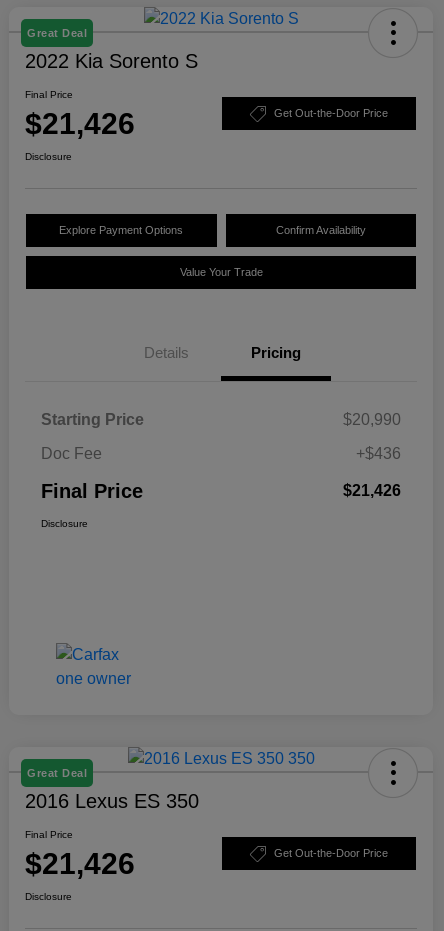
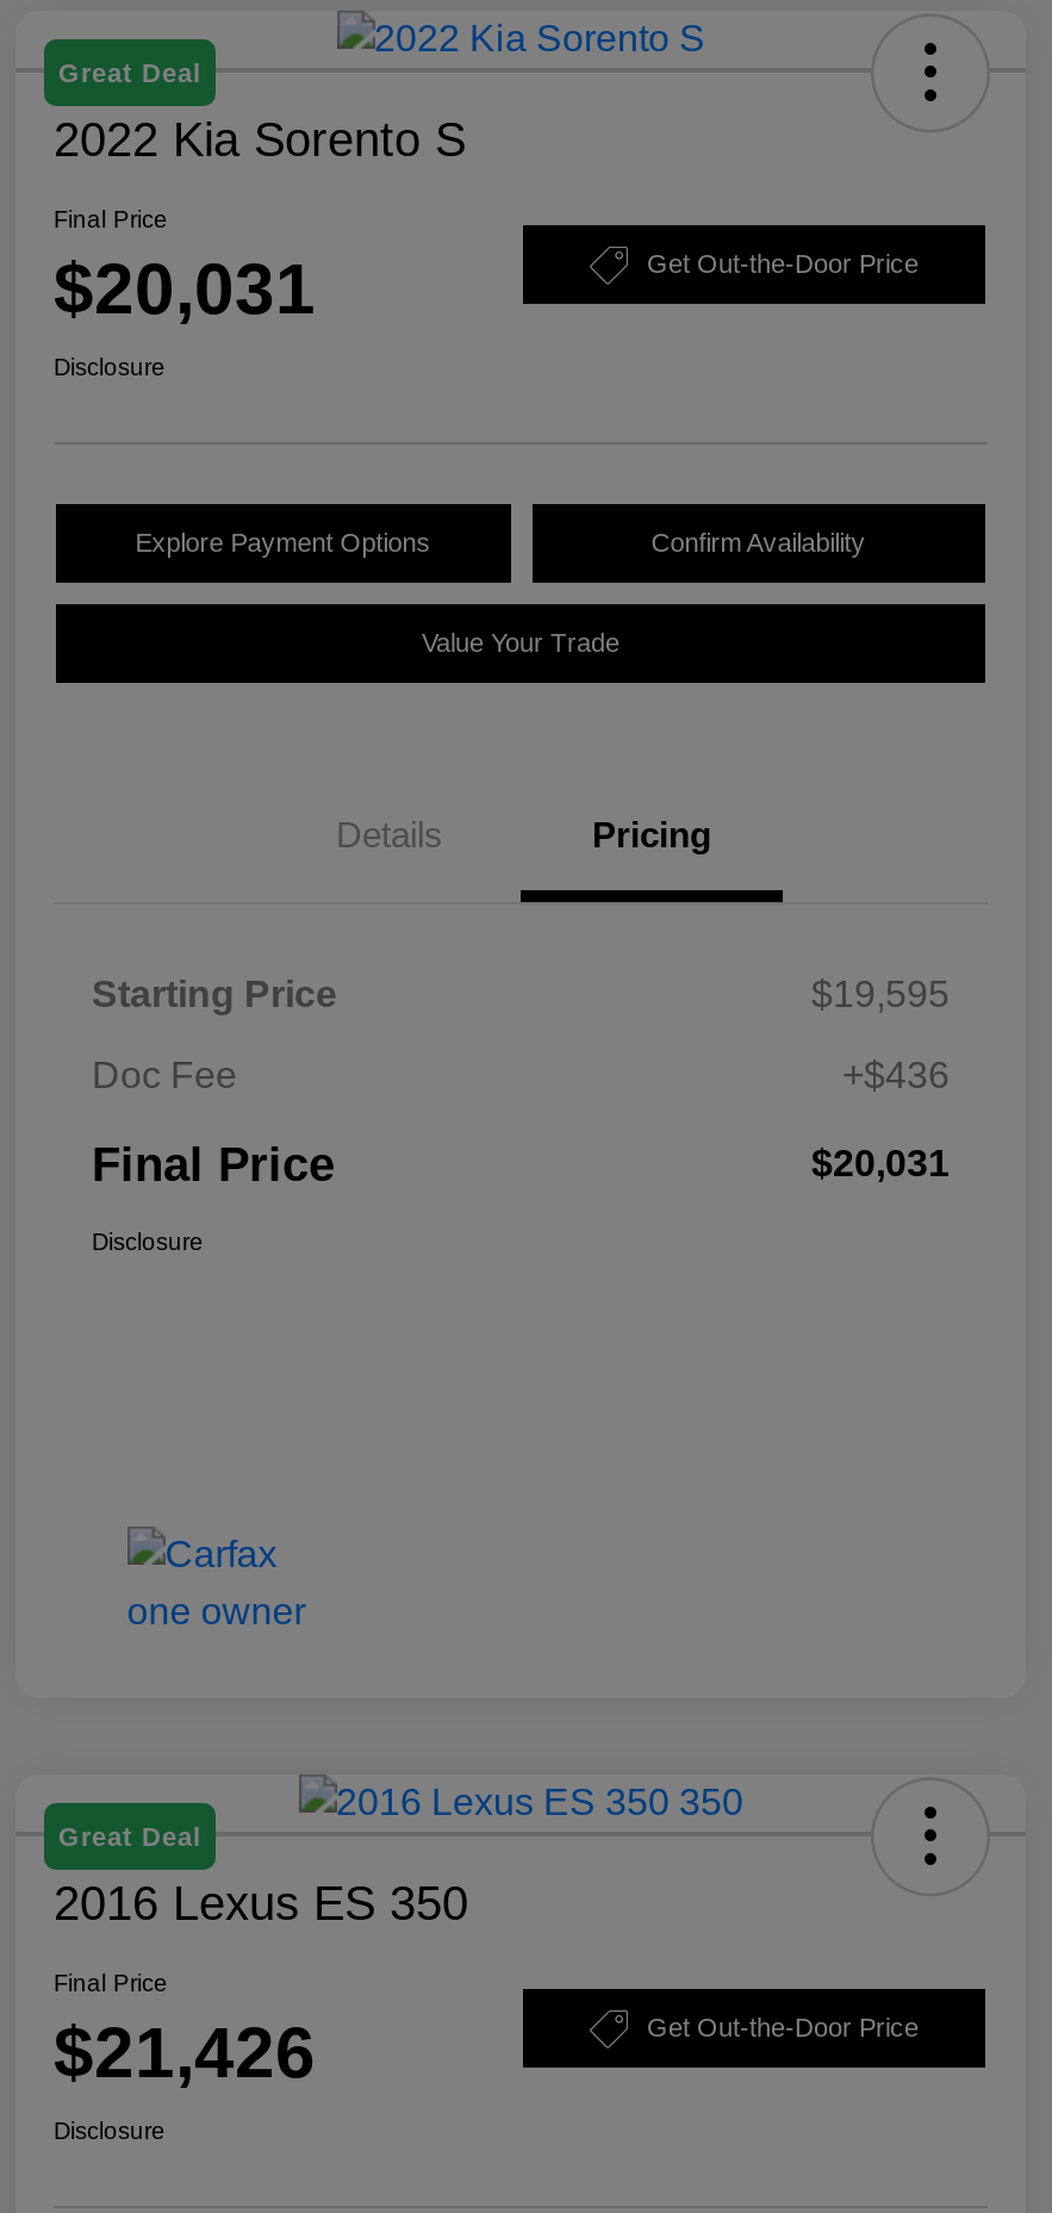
[25,107,135,140] $21,426 -> [54,249,316,327] $20,031
[343,411,401,428] $20,990 -> [811,973,950,1014] $19,595
[343,482,401,499] $21,426 -> [811,1142,950,1183] $20,031

